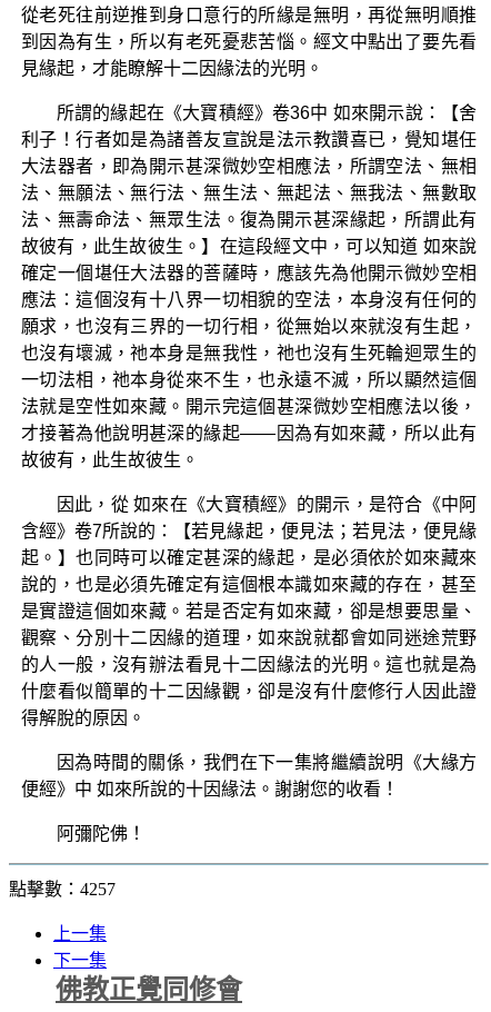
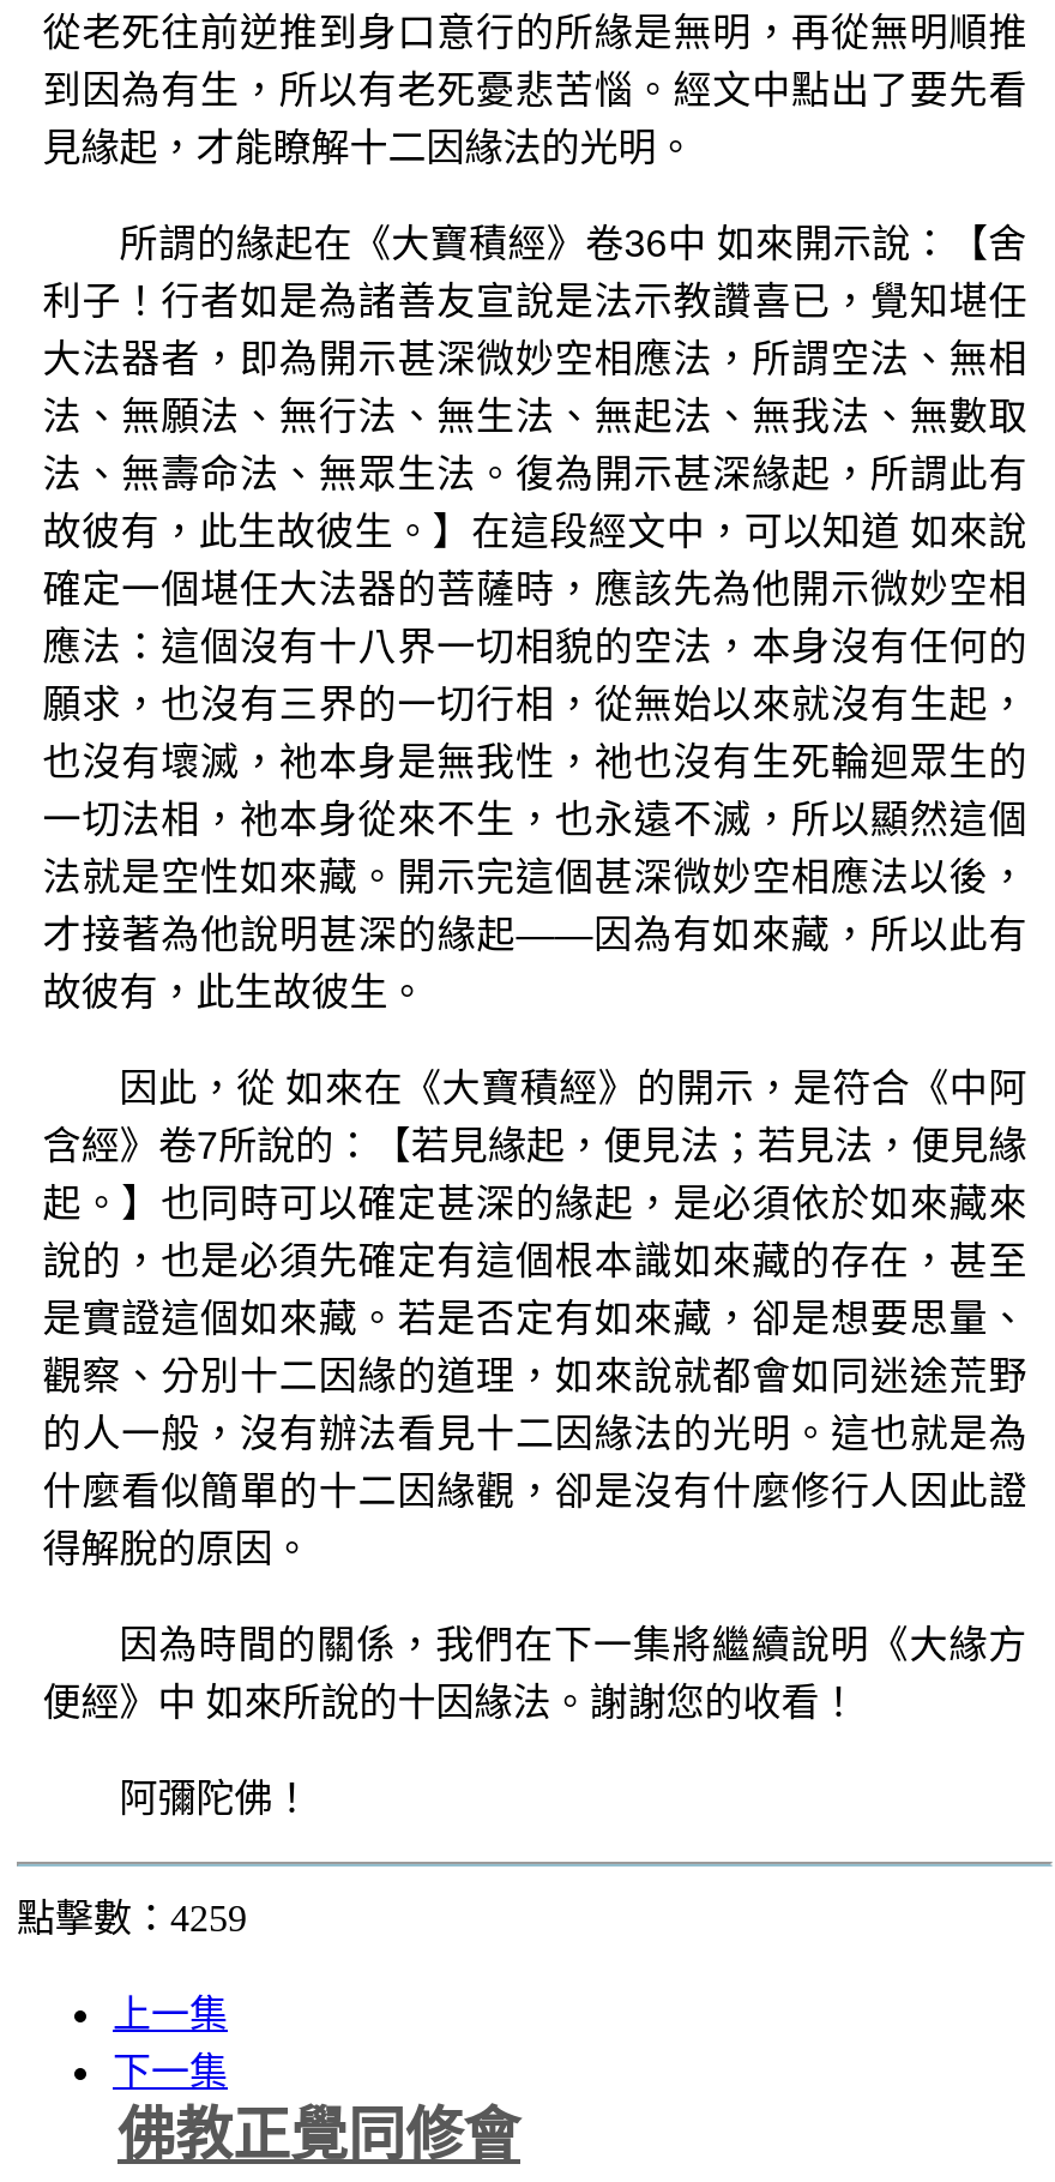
[9,879,116,898] 點擊數：4257 -> [17,1897,247,1937] 點擊數：4259

